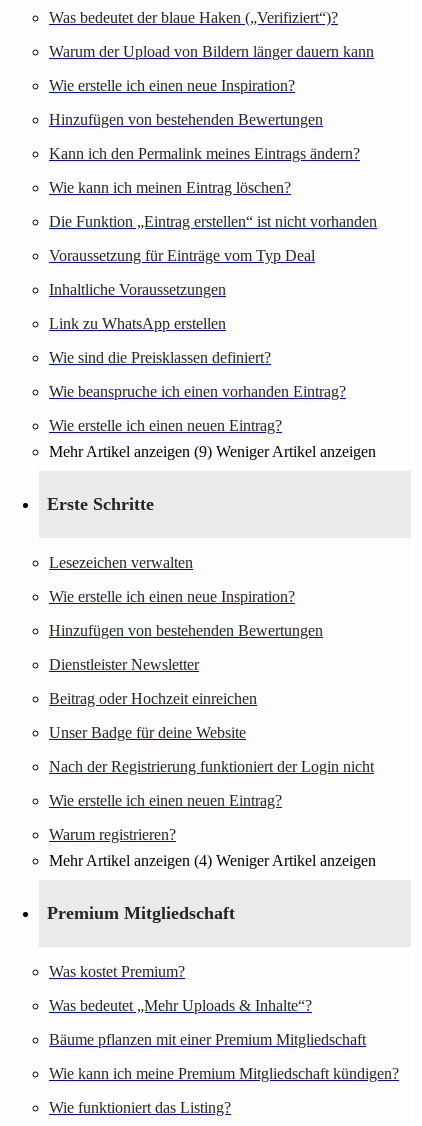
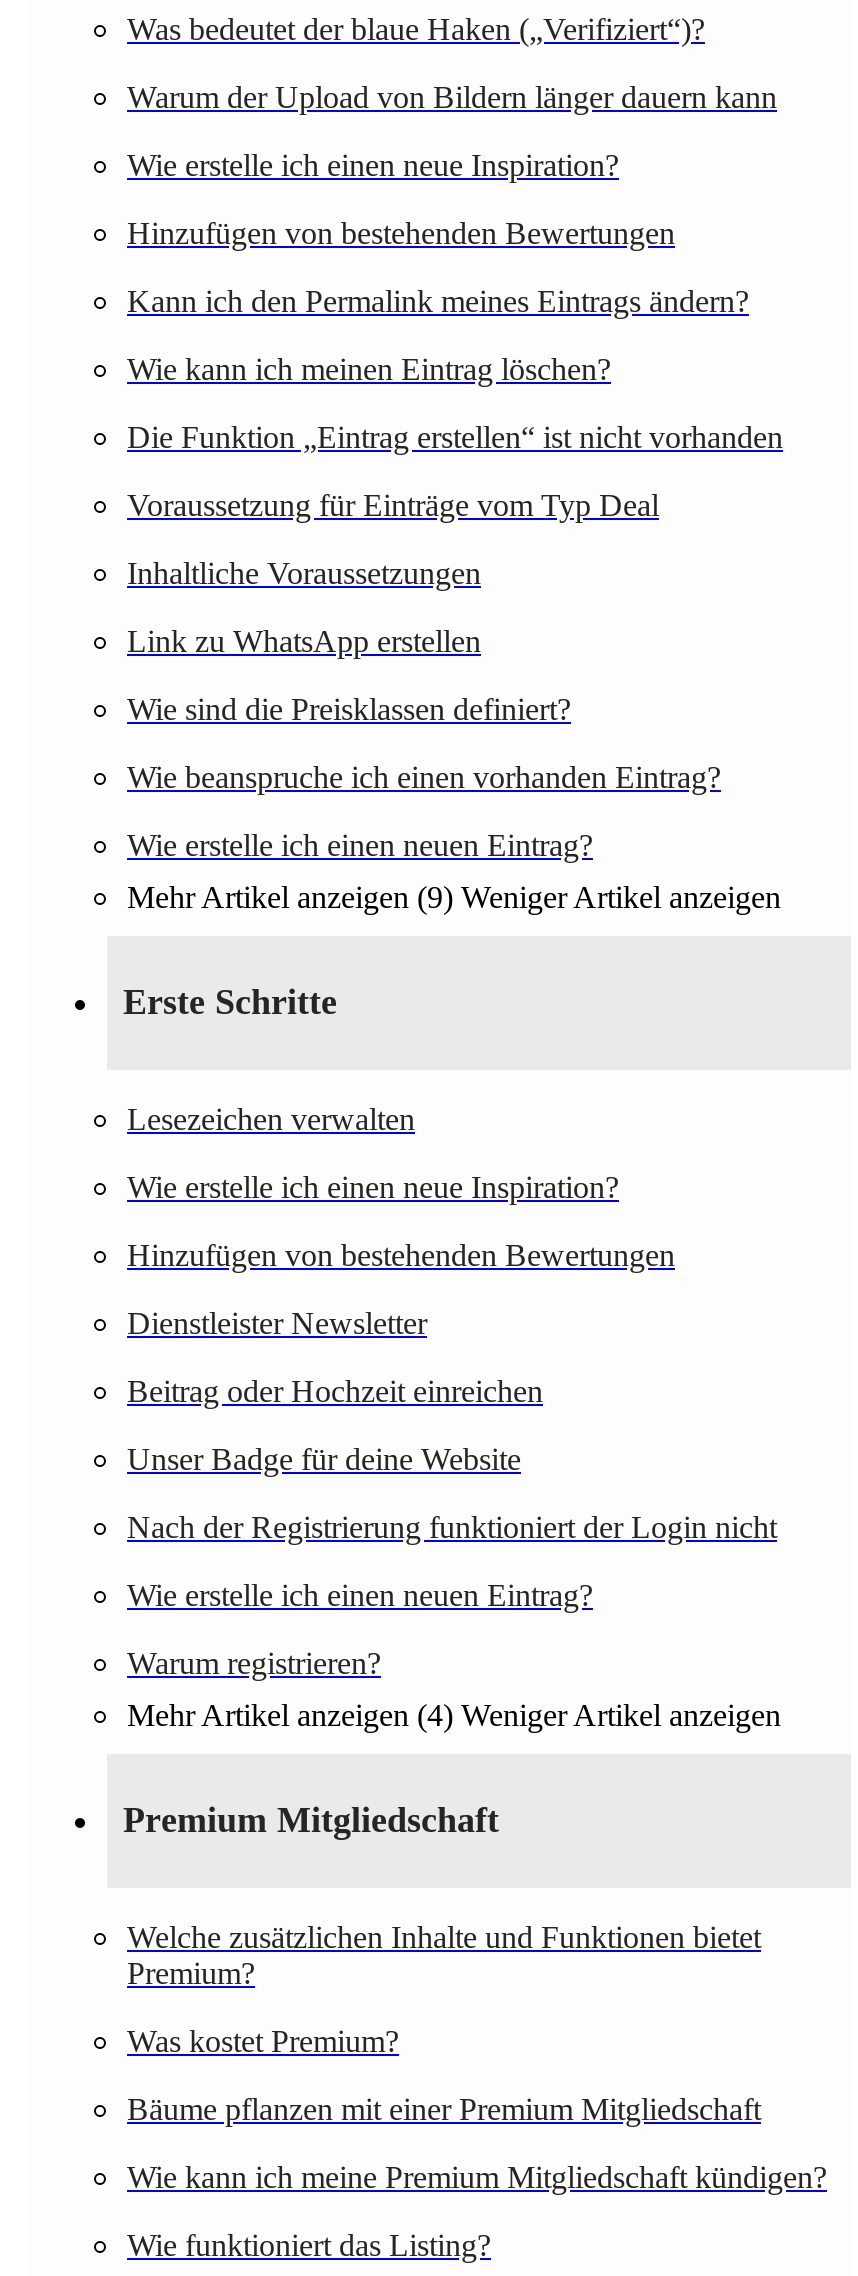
none -> [127,1920,761,1990] Welche zusätzlichen Inhalte und Funktionen bietet | Premium?
moved [49,963,185,980] -> [127,2024,399,2058]: Was kostet Premium?
[49,997,312,1014] Was bedeutet „Mehr Uploads & Inhalte“? -> none

